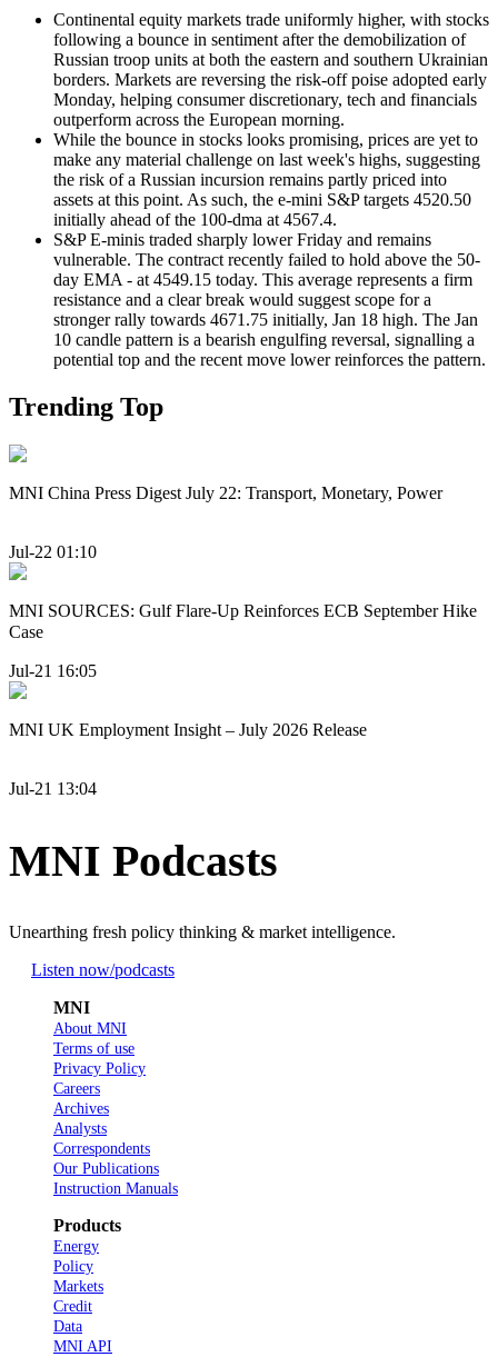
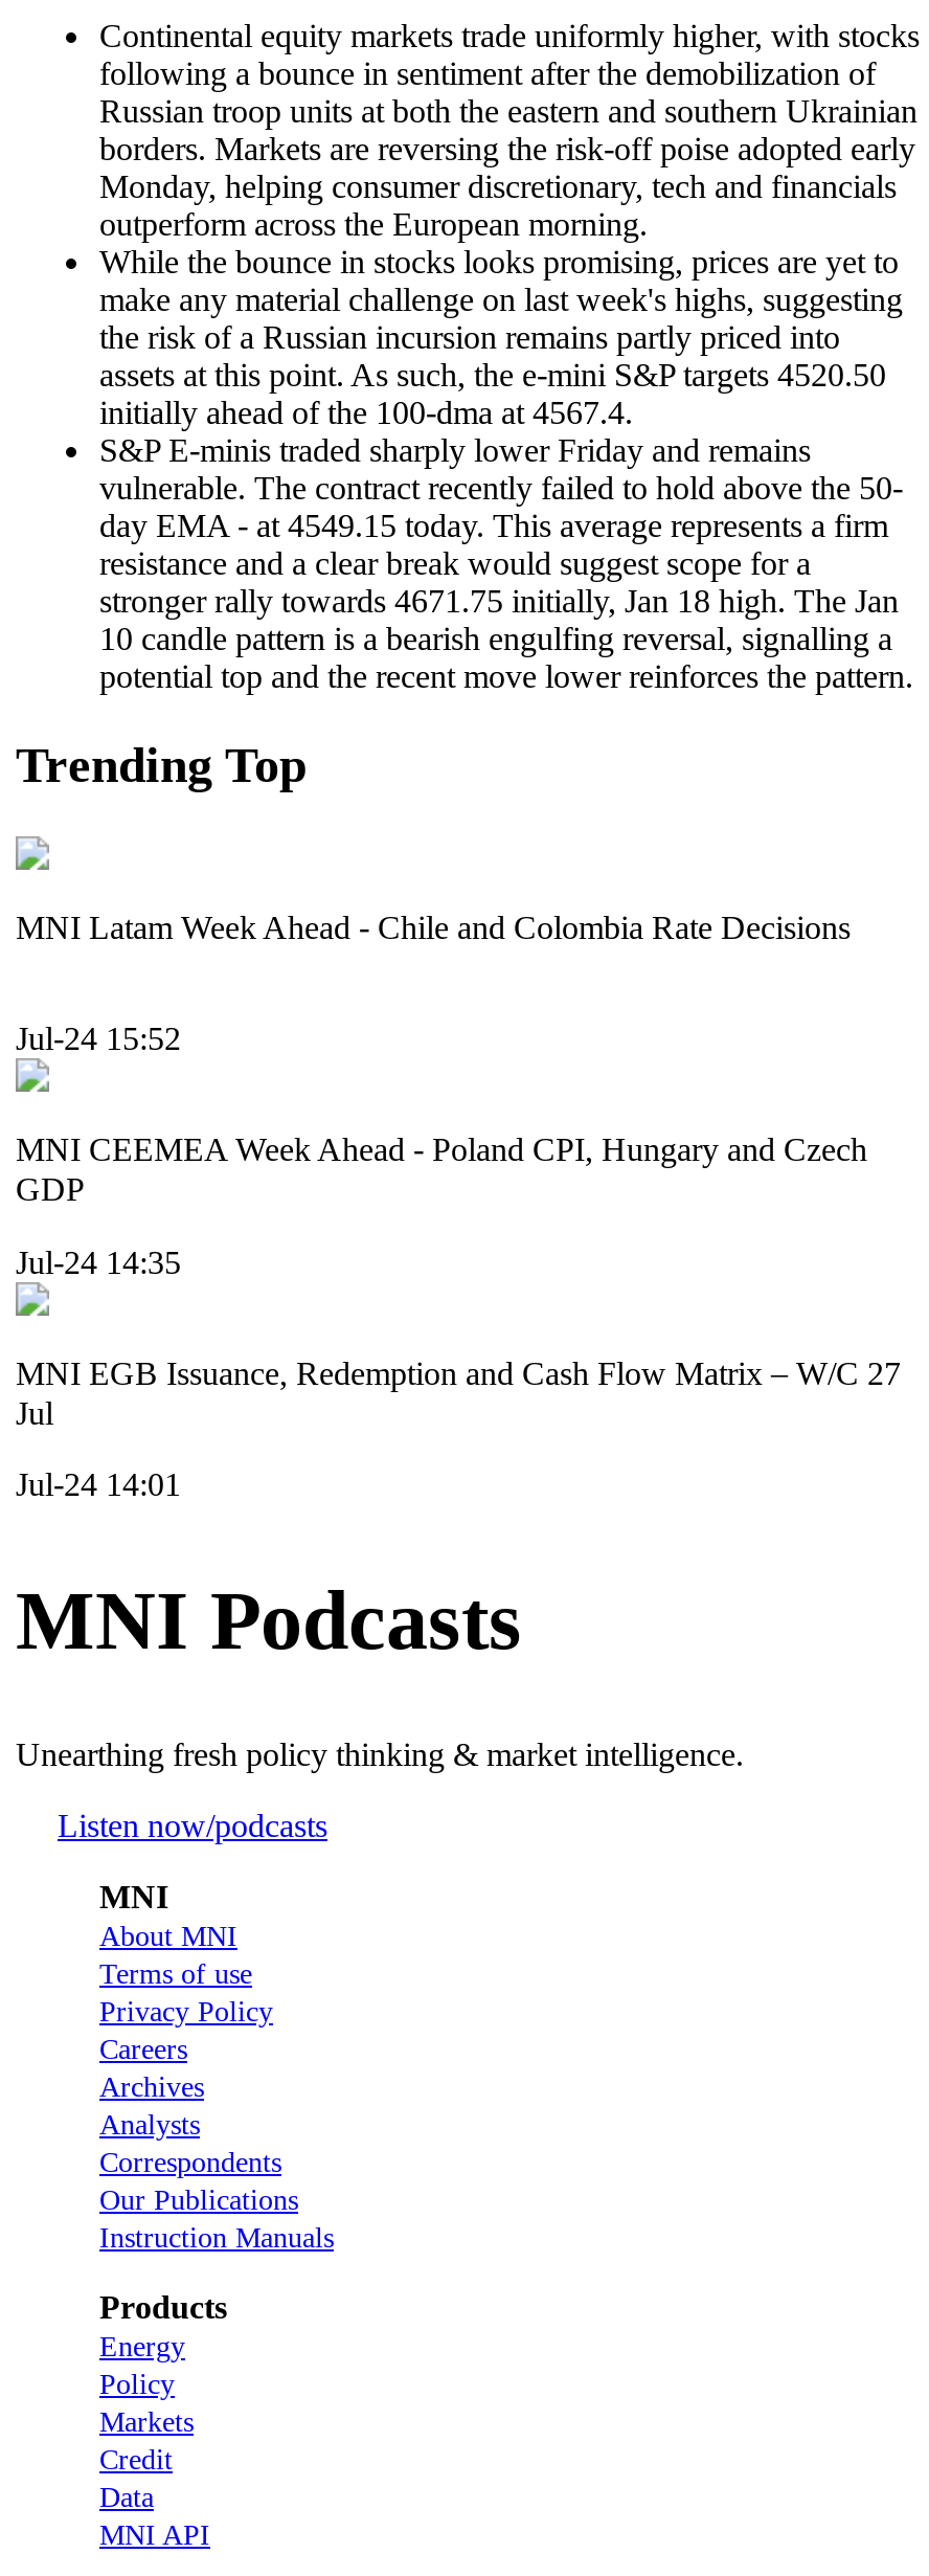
[9,483,442,502] MNI China Press Digest July 22: Transport, Monetary, Power -> [16,909,851,945] MNI Latam Week Ahead - Chile and Colombia Rate Decisions
[9,543,97,561] Jul-22 01:10 -> [16,1021,181,1057] Jul-24 15:52
[9,601,477,641] MNI SOURCES: Gulf Flare-Up Reinforces ECB September Hike | Case -> [16,1132,867,1207] MNI CEEMEA Week Ahead - Poland CPI, Hungary and Czech | GDP
[9,661,97,680] Jul-21 16:05 -> [16,1244,181,1279] Jul-24 14:35
[9,720,367,739] MNI UK Employment Insight – July 2026 Release -> [16,1355,901,1430] MNI EGB Issuance, Redemption and Cash Flow Matrix – W/C 27 | Jul
[9,779,97,798] Jul-21 13:04 -> [16,1466,181,1502] Jul-24 14:01

